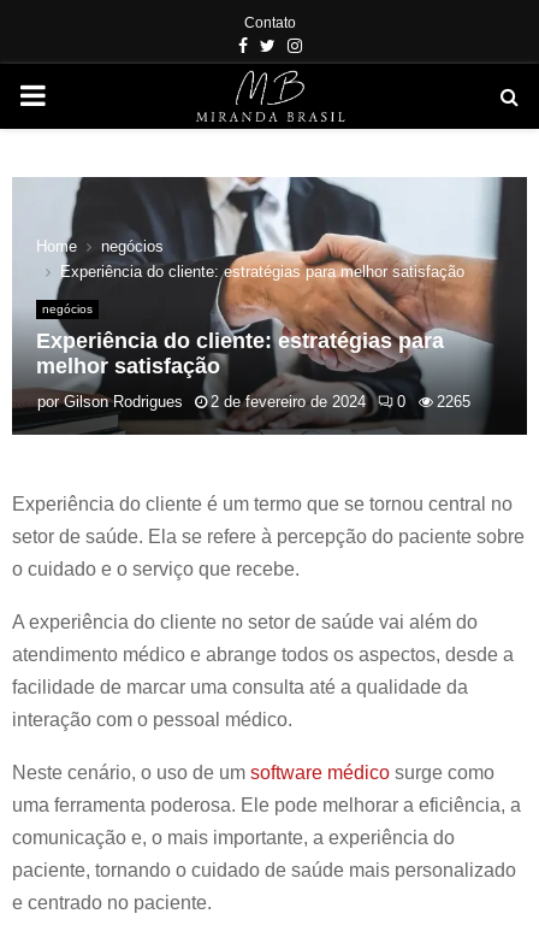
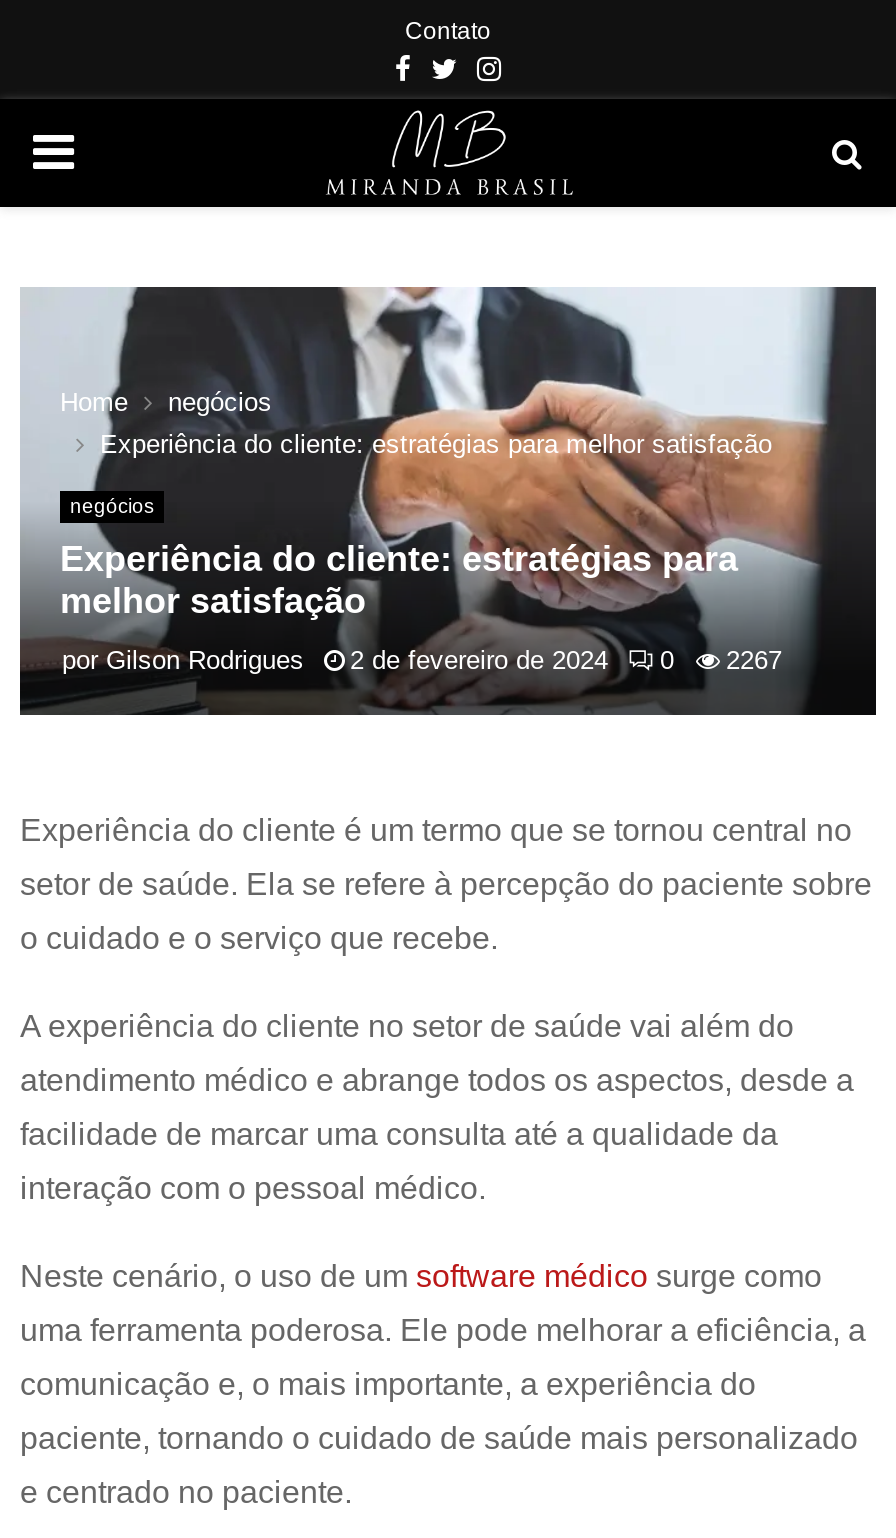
[37,393,470,411] por Gilson Rodrigues 2 de fevereiro de 2024 0 2265 -> [62,645,782,675] por Gilson Rodrigues 2 de fevereiro de 2024 0 2267

